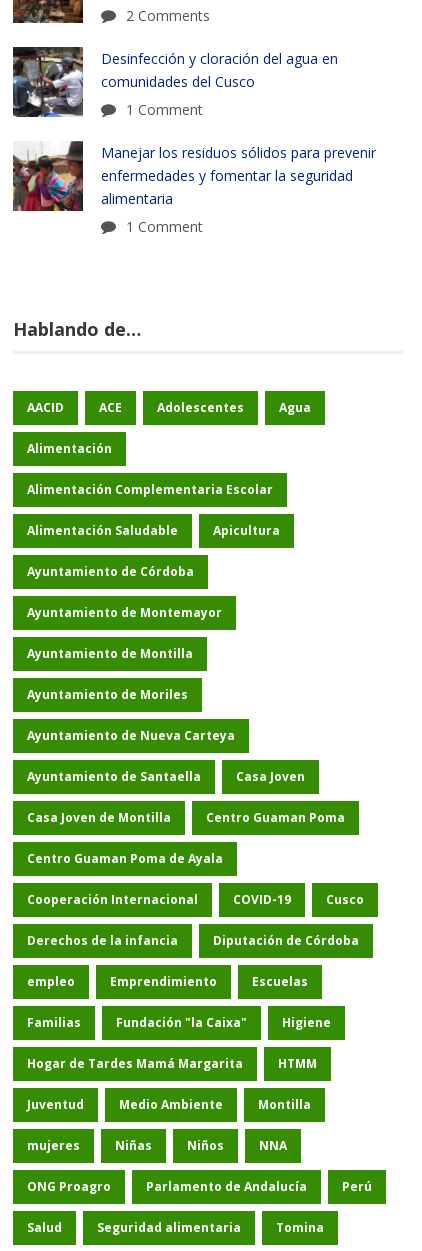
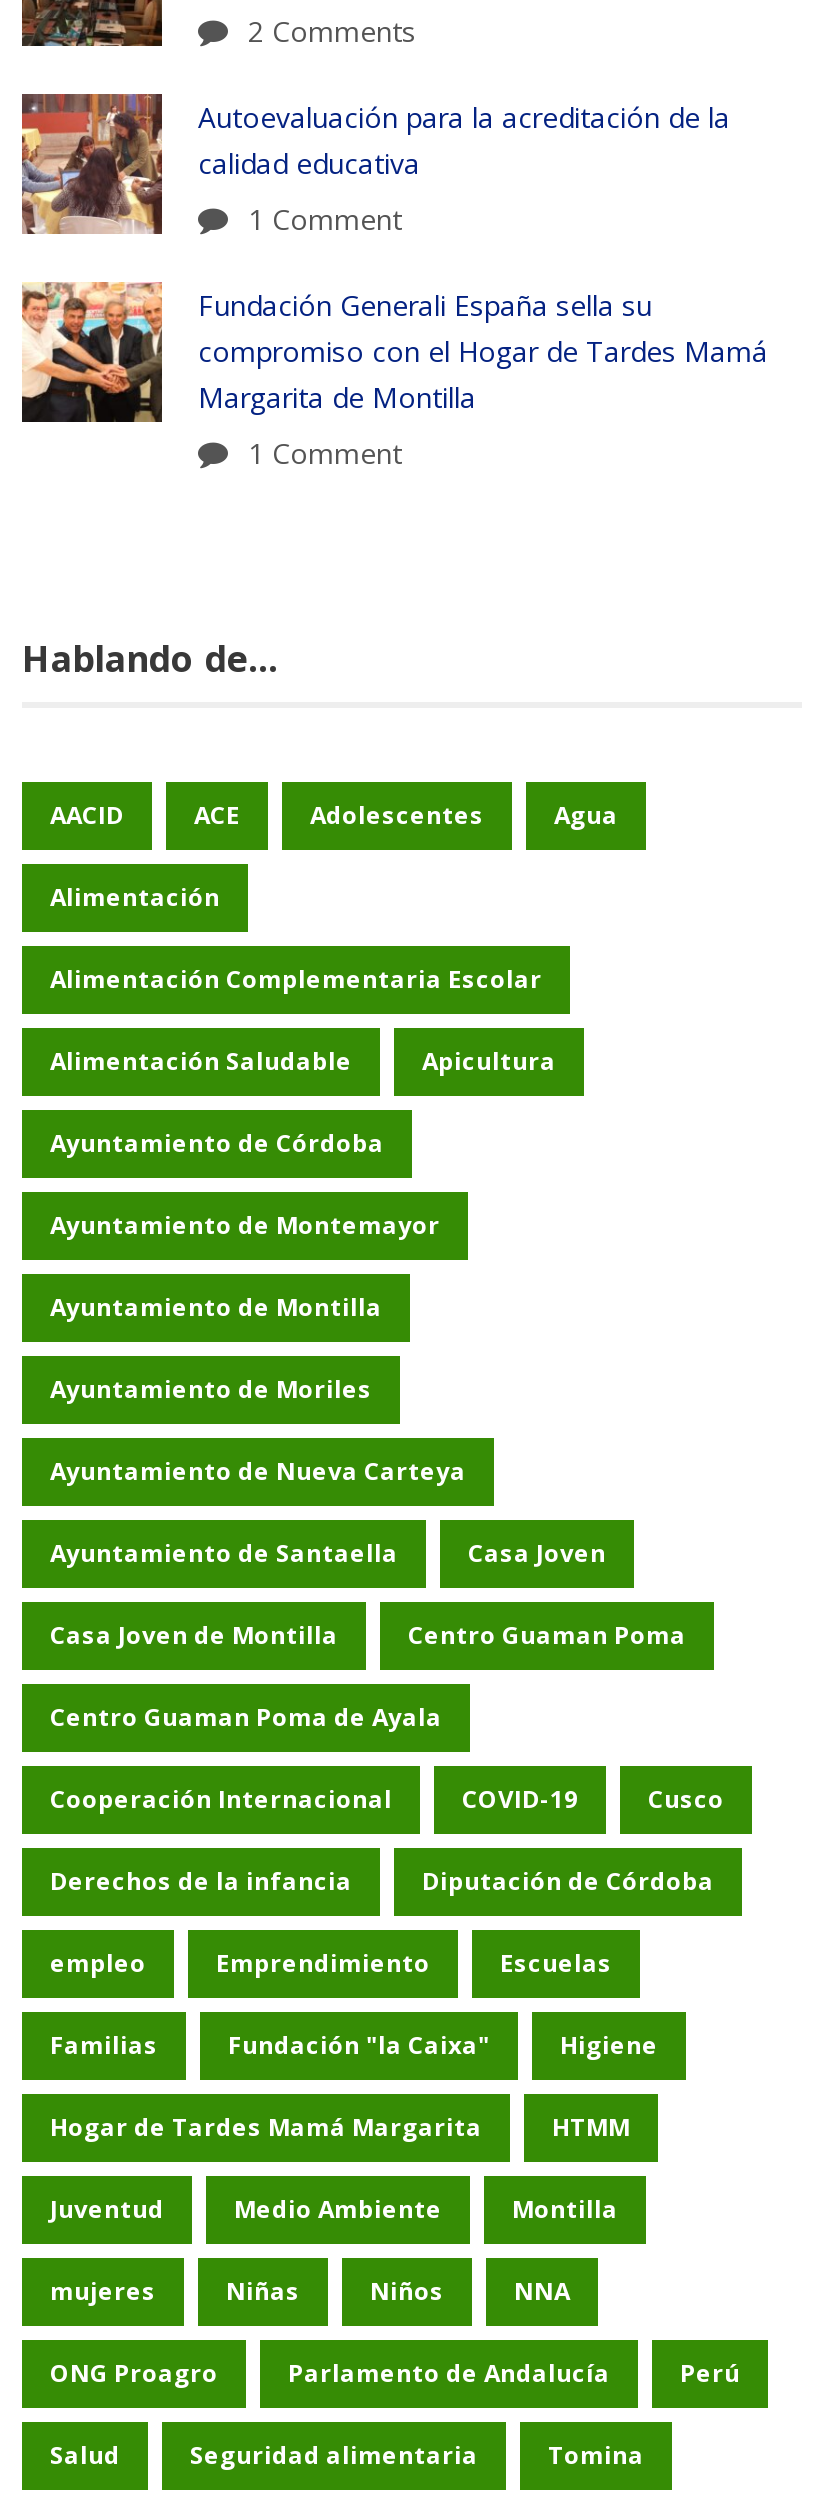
[12,46,338,118] [image] | Desinfección y cloración del agua en | comunidades del Cusco -> [20,92,730,236] [image] | Autoevaluación para la acreditación de la | calidad educativa
[12,140,376,212] [image] | Manejar los residuos sólidos para prevenir | enfermedades y fomentar la seguridad | alimentaria -> [20,280,768,424] [image] | Fundación Generali España sella su | compromiso con el Hogar de Tardes Mamá | Margarita de Montilla

